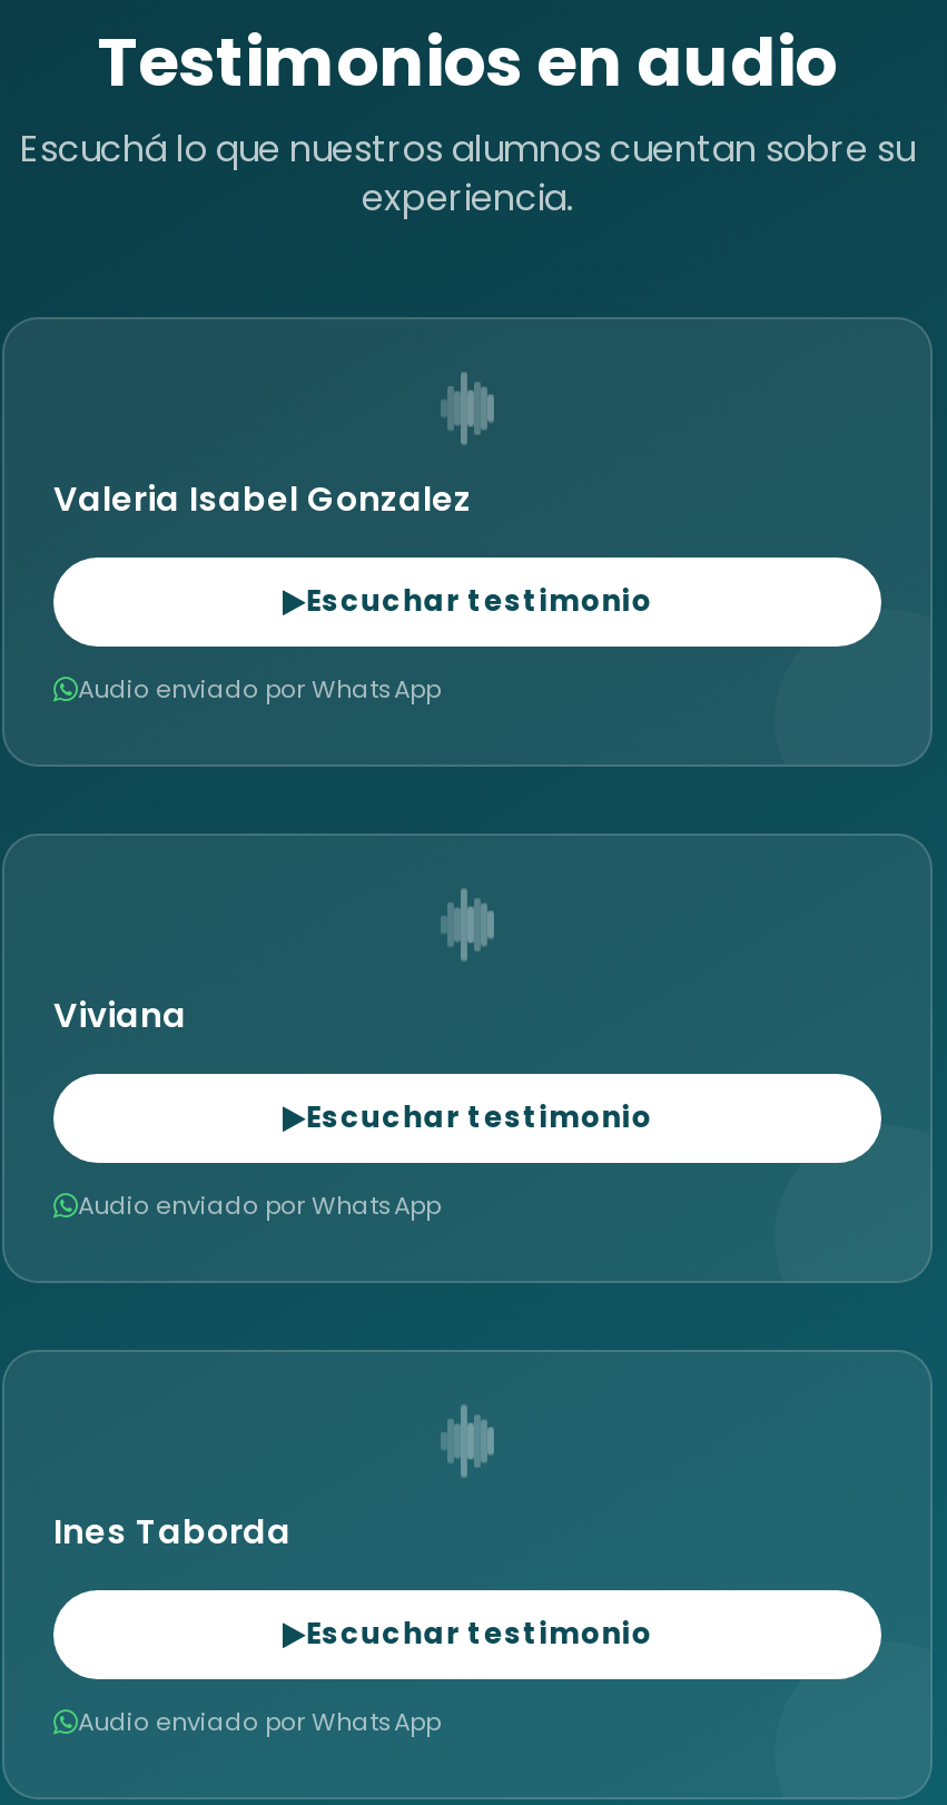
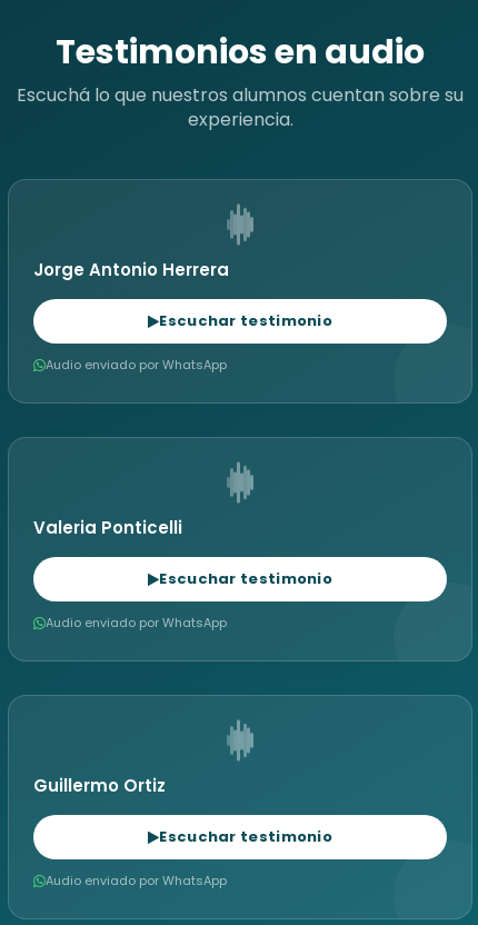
[53,475,472,522] Valeria Isabel Gonzalez -> [33,258,229,281] Jorge Antonio Herrera
[53,992,187,1038] Viviana -> [33,516,182,539] Valeria Ponticelli
[53,1508,292,1555] Ines Taborda -> [33,774,166,797] Guillermo Ortiz

